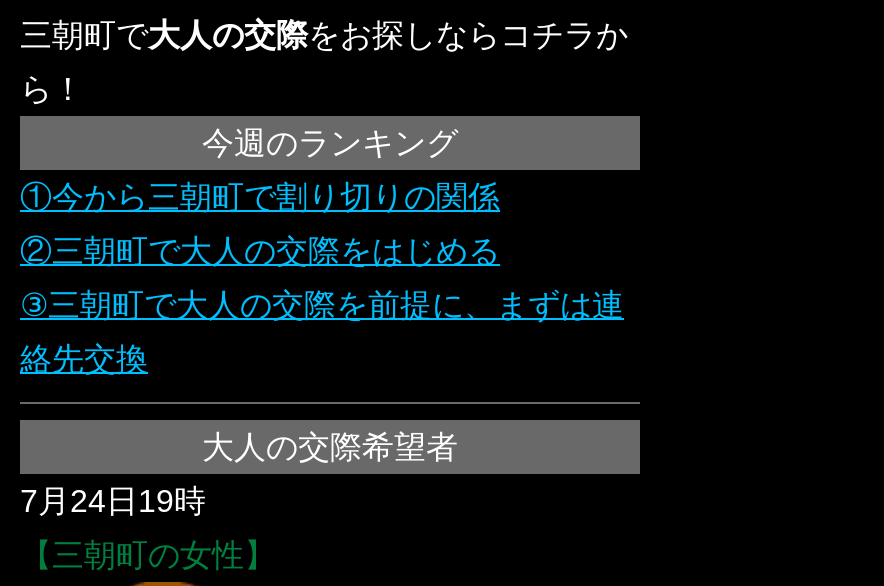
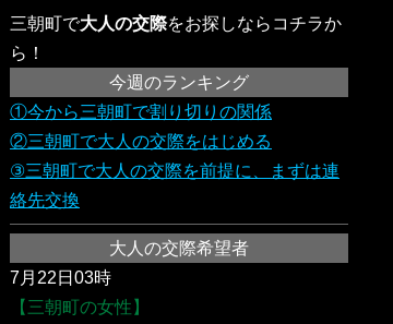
[20,484,206,518] 7月24日19時 -> [10,268,111,287] 7月22日03時

